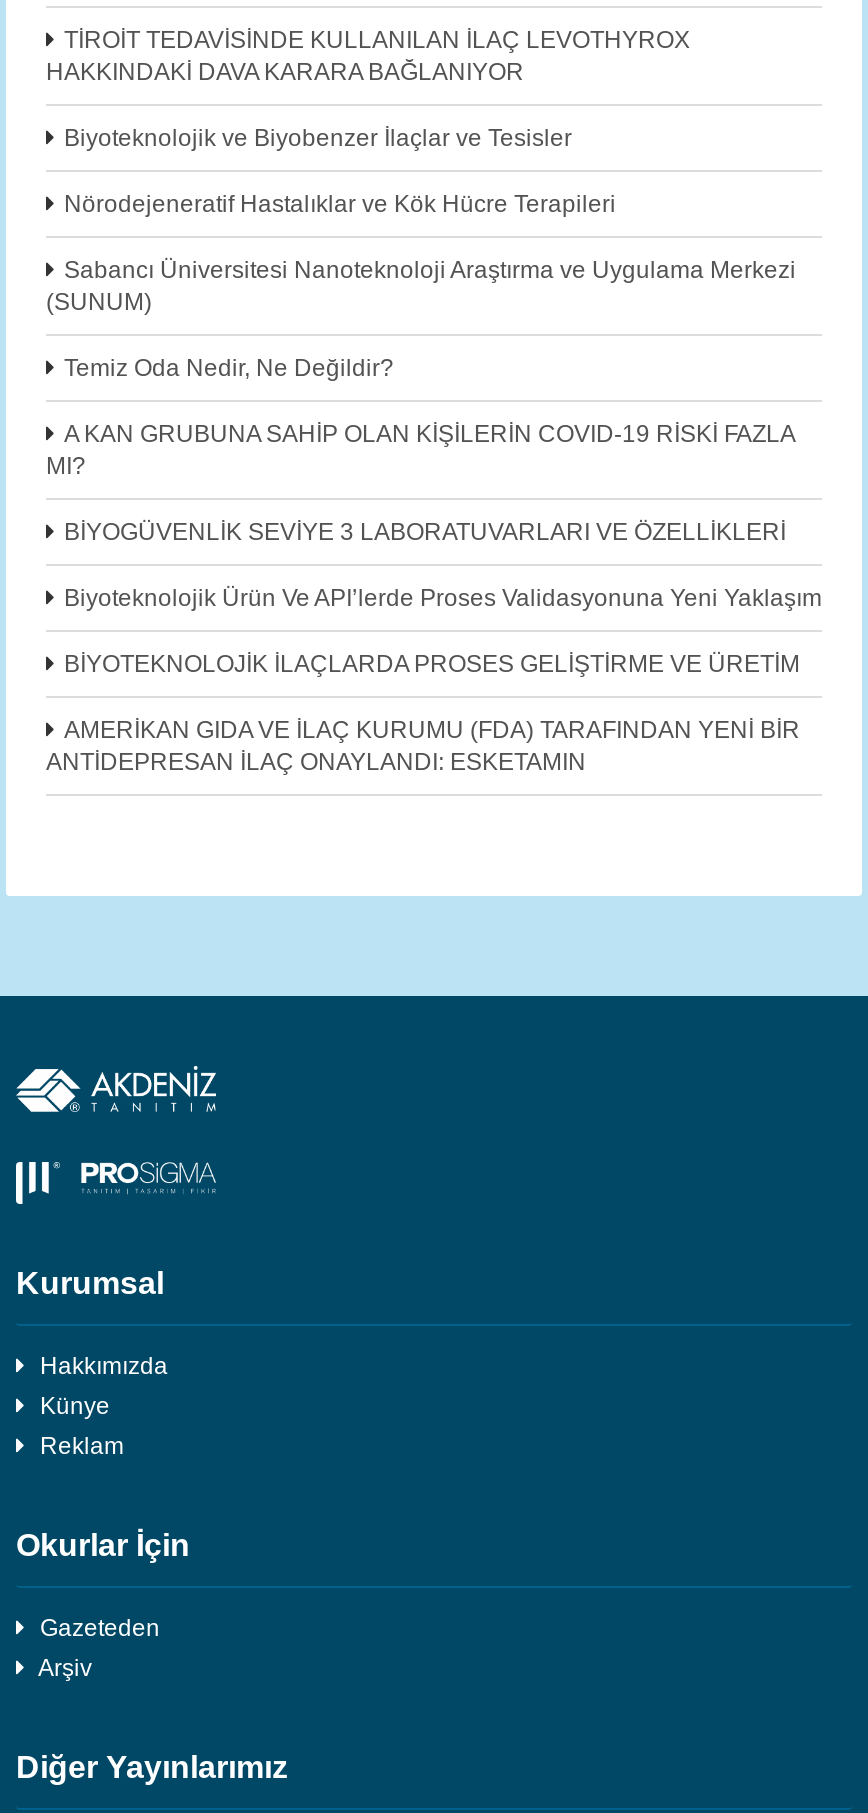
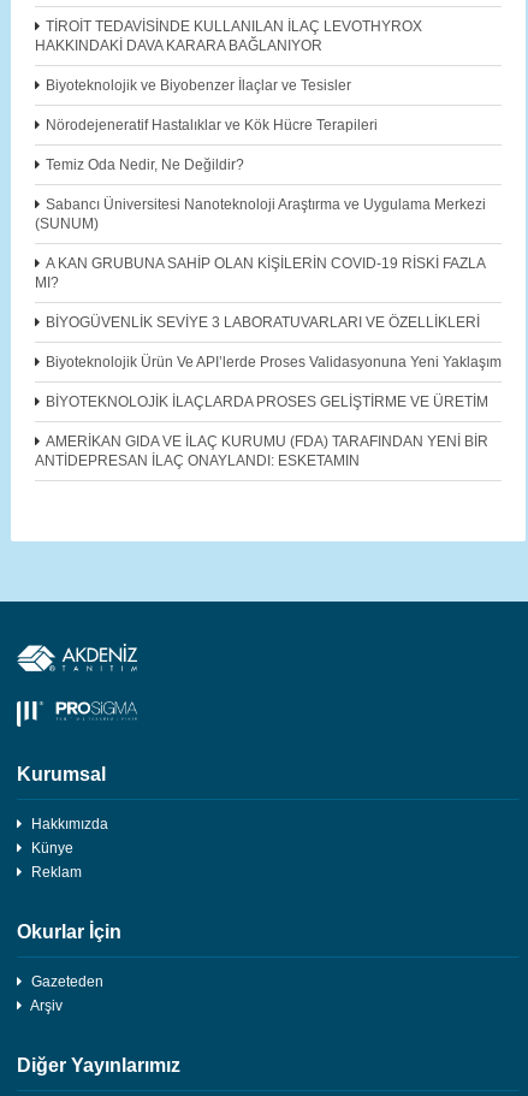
moved [46,256,796,316] -> [35,196,486,232]: Sabancı Üniversitesi Nanoteknoloji Araştırma ve Uygulama Merkezi | (SUNUM)
moved [64,354,394,382] -> [46,156,244,173]: Temiz Oda Nedir, Ne Değildir?

